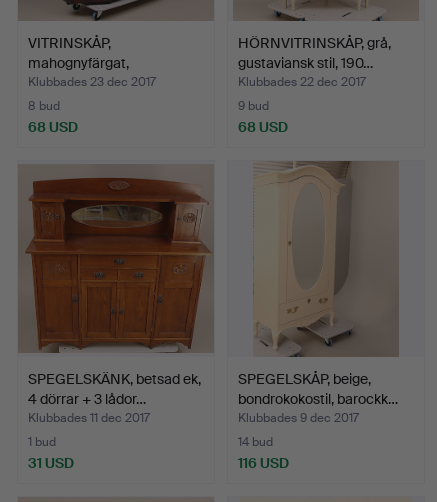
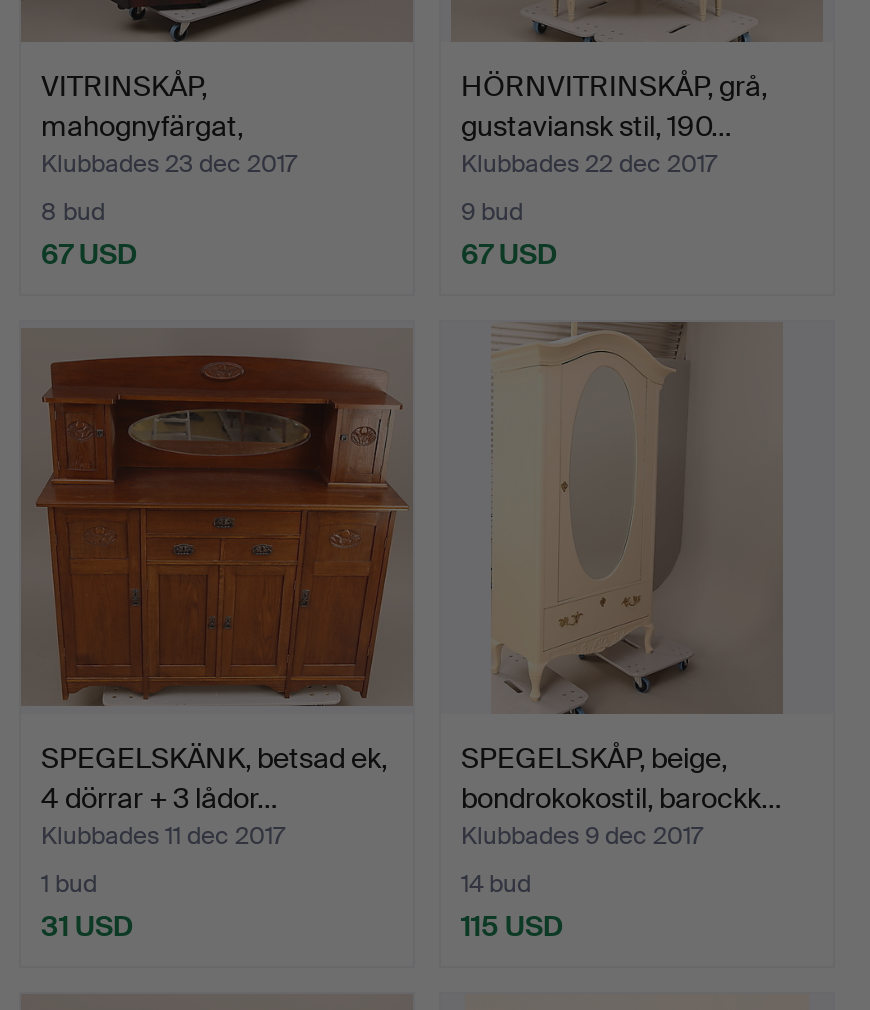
[28,118,78,136] 68 USD -> [41,236,137,272] 67 USD
[238,118,288,136] 68 USD -> [461,236,557,272] 67 USD
[238,454,289,472] 116 USD -> [461,908,563,944] 115 USD

